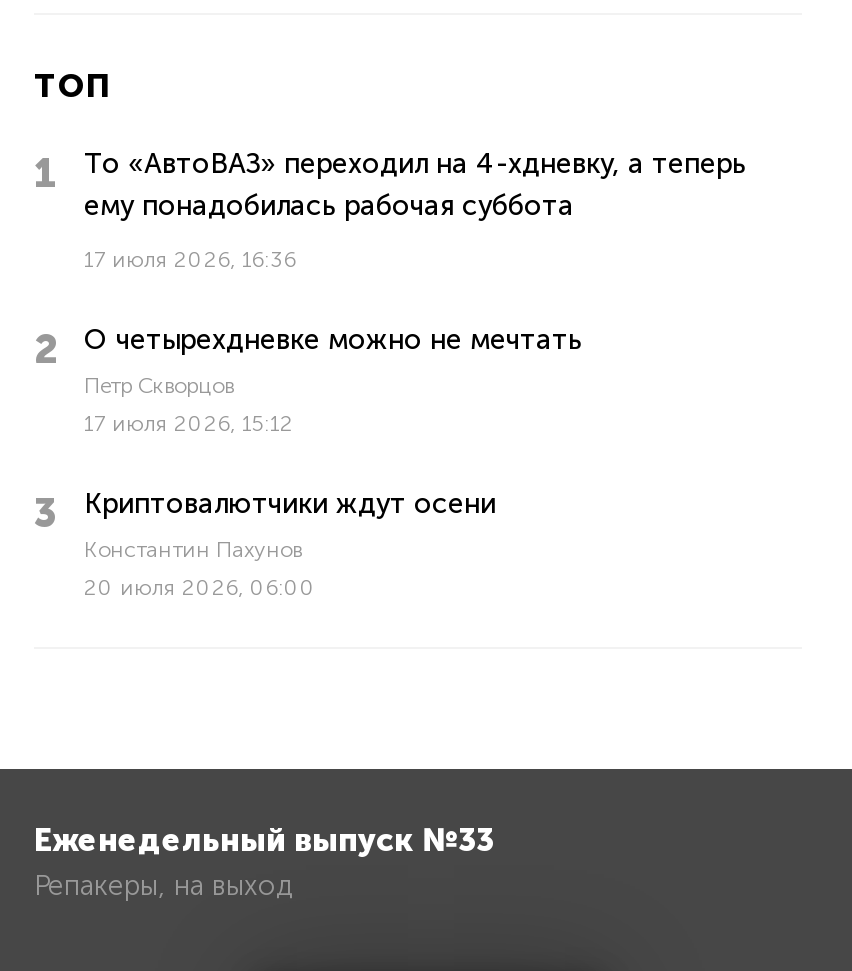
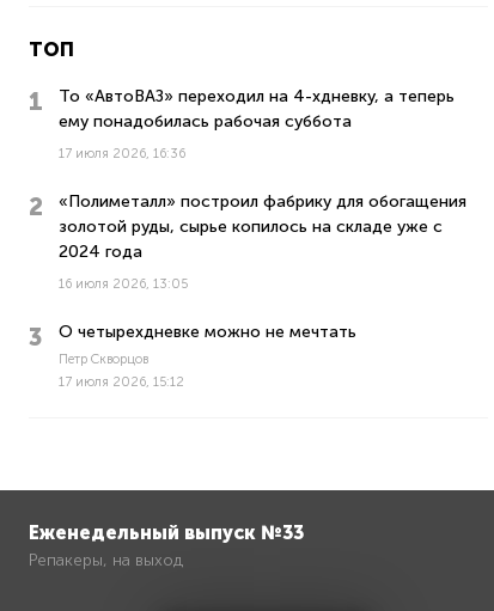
none -> [59,191,466,291] «Полиметалл» построил фабрику для обогащения | золотой руды, сырье копилось на складе уже с | 2024 года | 16 июля 2026, 13:05
moved [84,322,582,436] -> [59,321,356,389]: О четырехдневке можно не мечтать | Петр Скворцов | 17 июля 2026, 15:12
[84,486,496,600] Криптовалютчики ждут осени | Константин Пахунов | 20 июля 2026, 06:00 -> none

